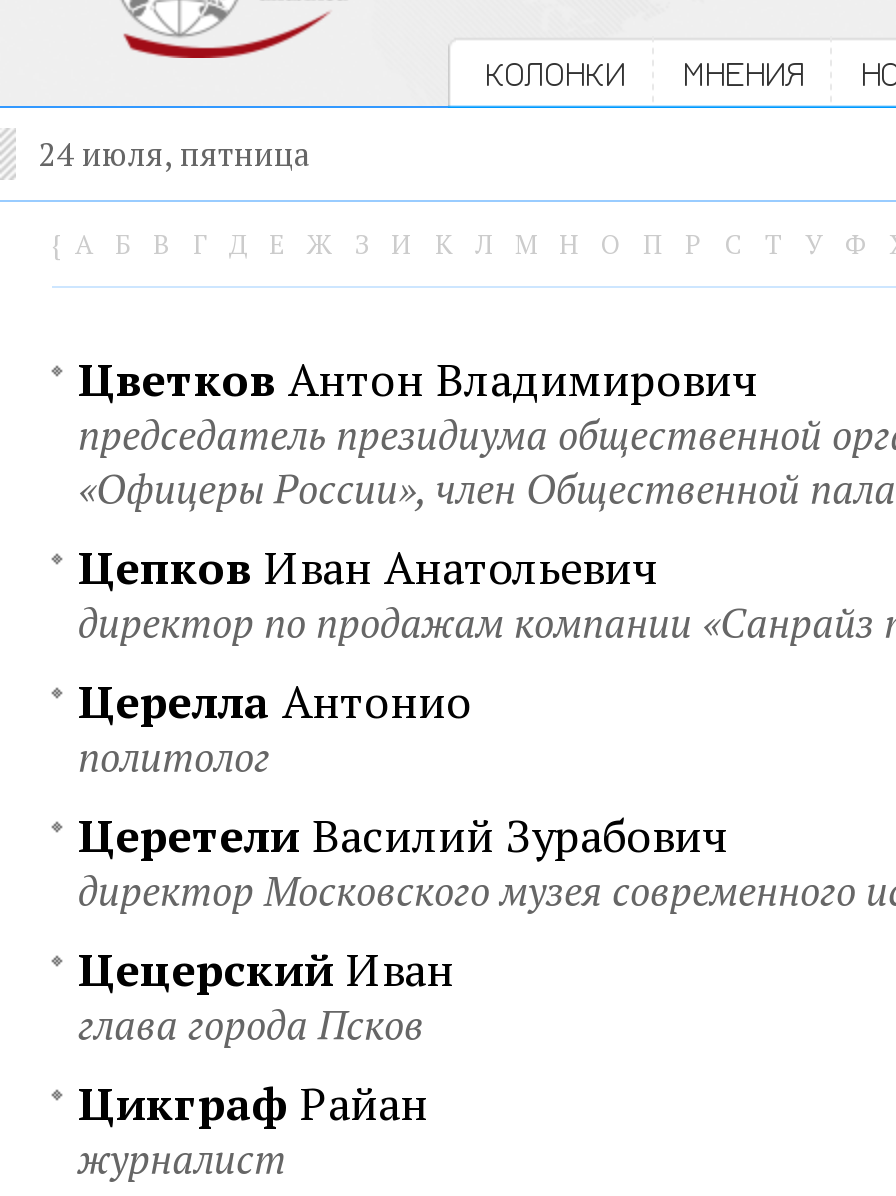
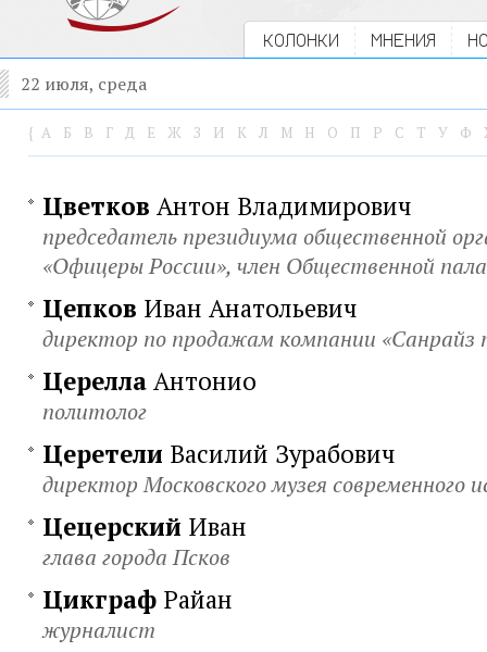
[38,132,310,176] 24 июля, пятница -> [21,72,147,96] 22 июля, среда

